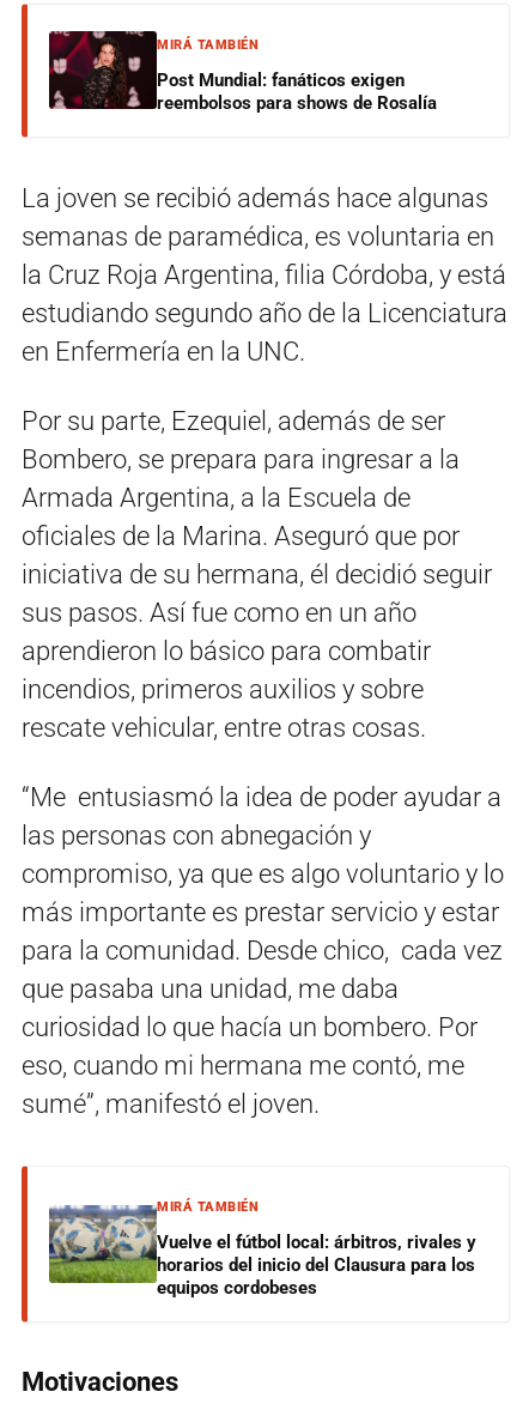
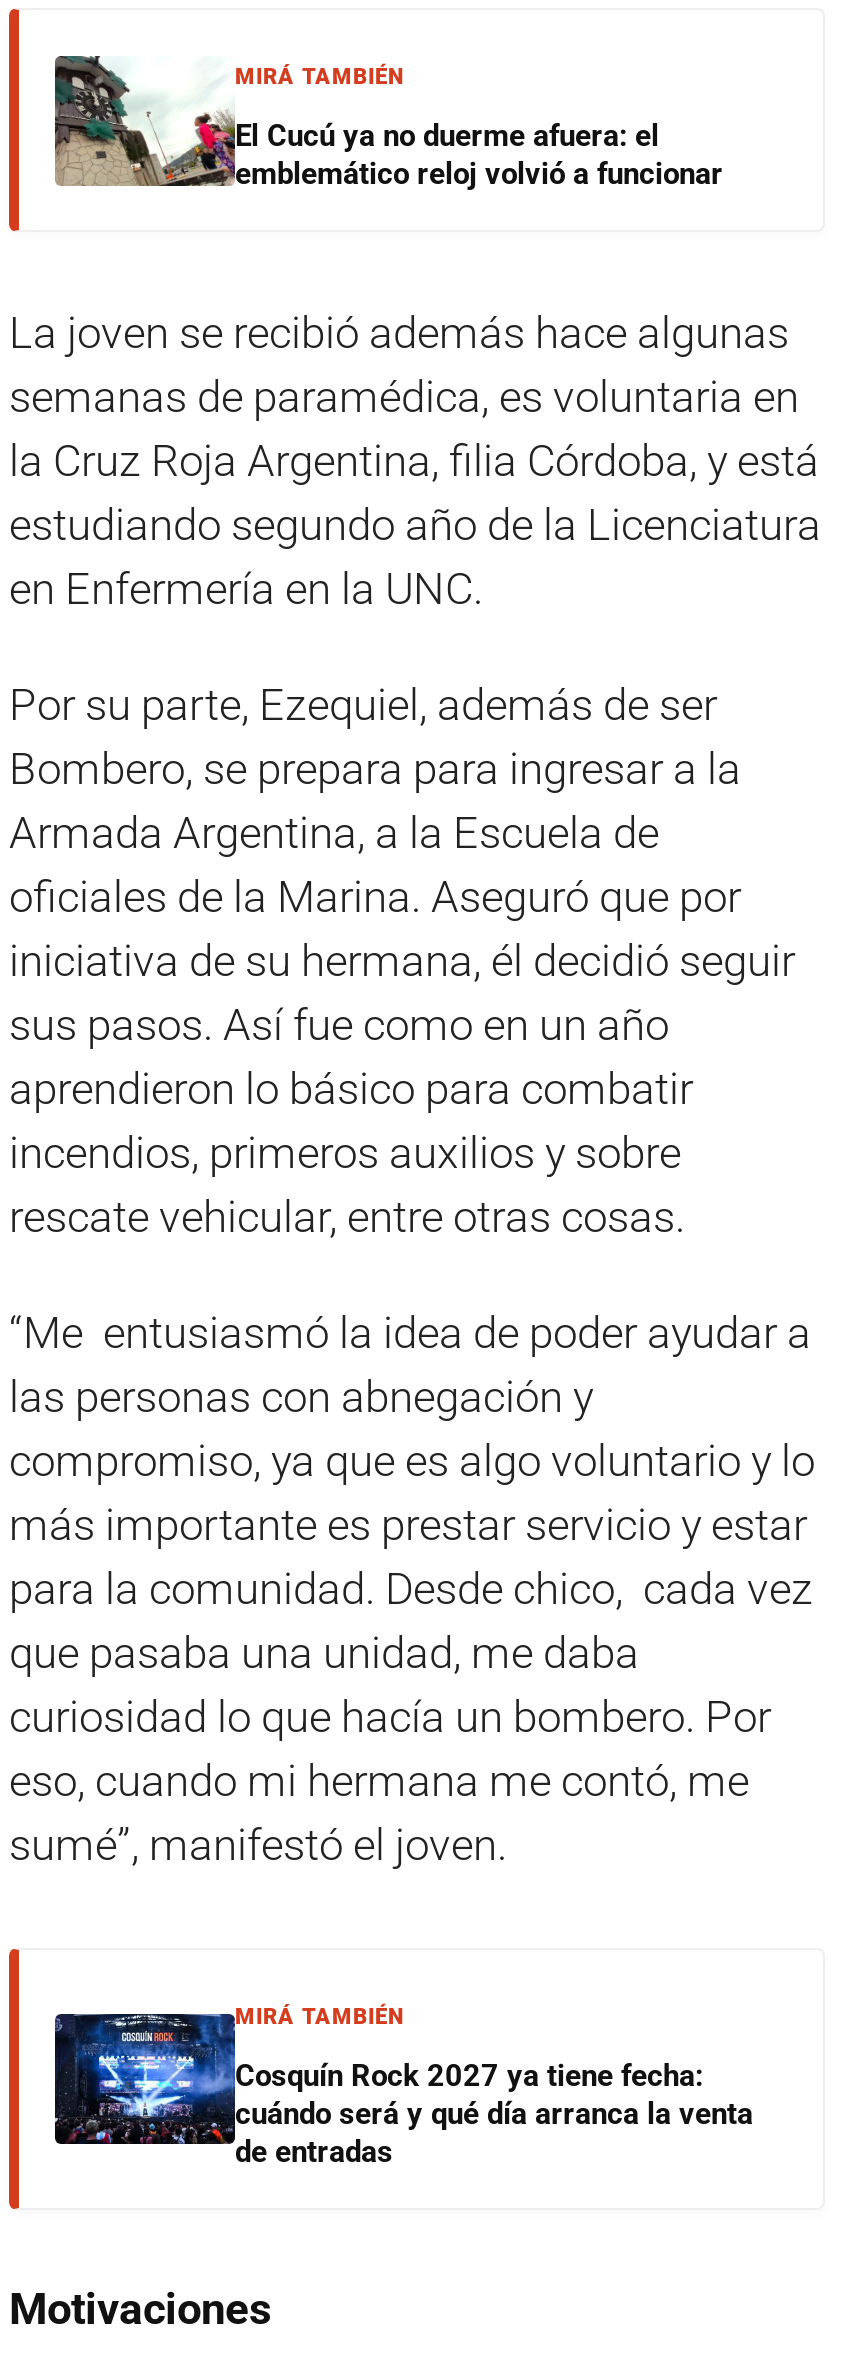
[48,30,437,113] [image] | Post Mundial: fanáticos exigen | reembolsos para shows de Rosalía -> [53,55,723,192] [image] | El Cucú ya no duerme afuera: el | emblemático reloj volvió a funcionar
[48,1204,476,1298] [image] | Vuelve el fútbol local: árbitros, rivales y | horarios del inicio del Clausura para los | equipos cordobeses -> [53,2011,753,2170] [image] | Cosquín Rock 2027 ya tiene fecha: | cuándo será y qué día arranca la venta | de entradas

